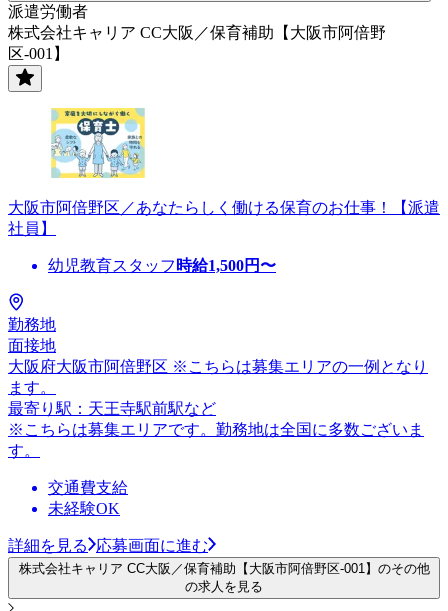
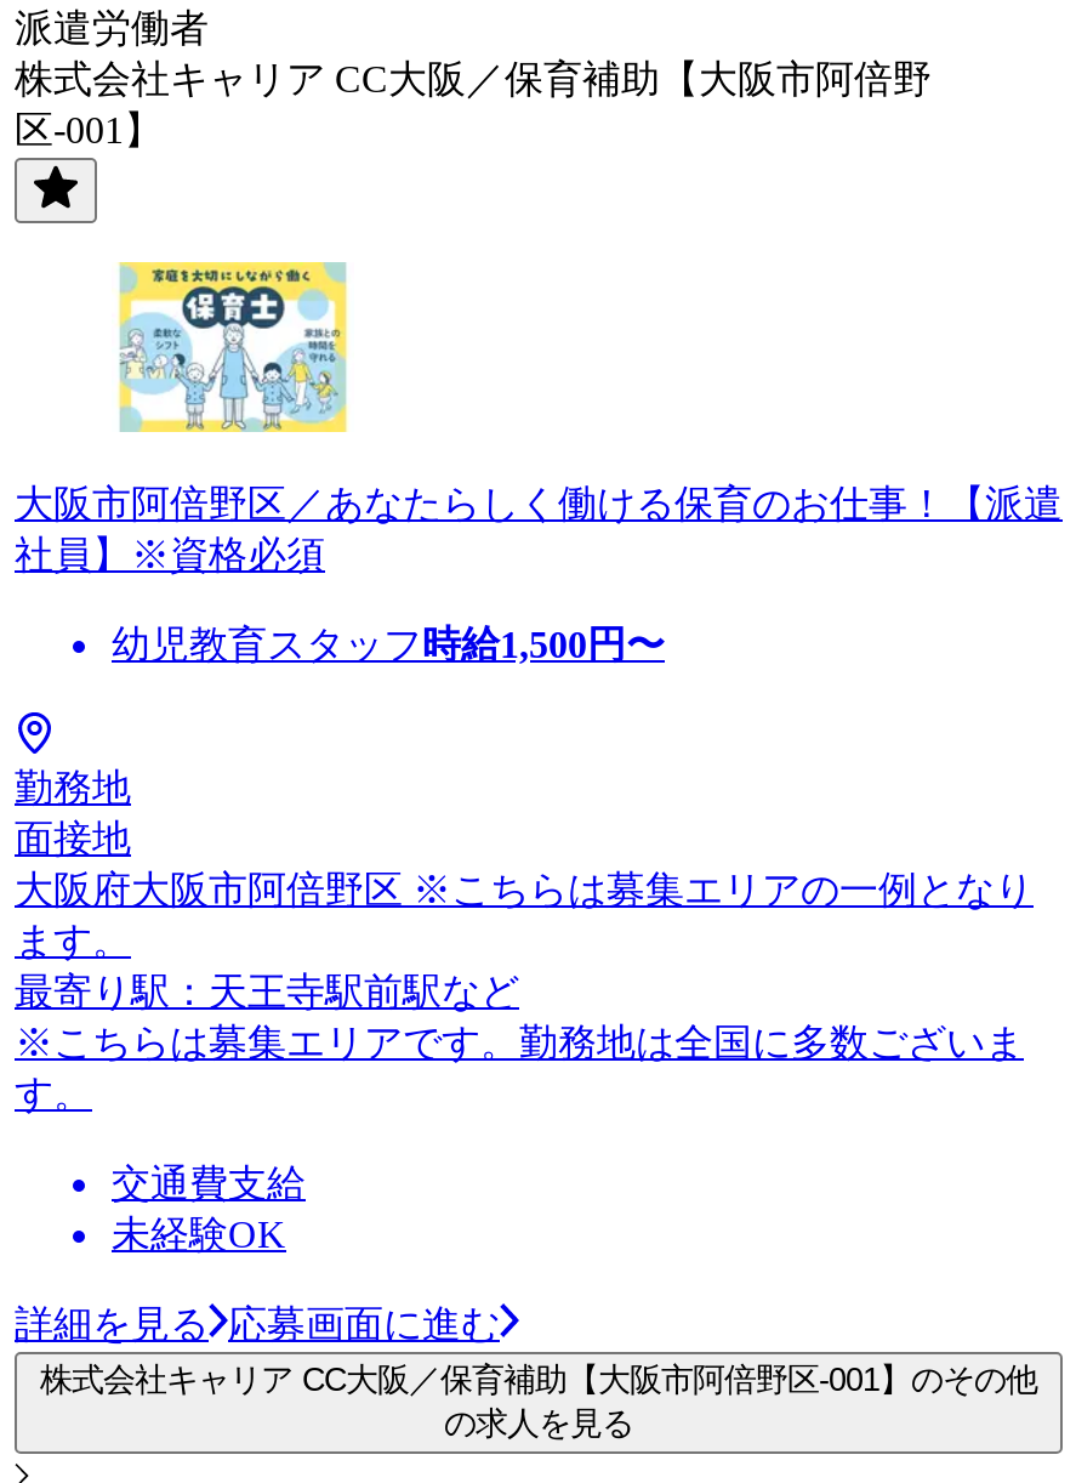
[8,220,56,237] 社員】 -> [15,534,325,575] 社員】※資格必須

